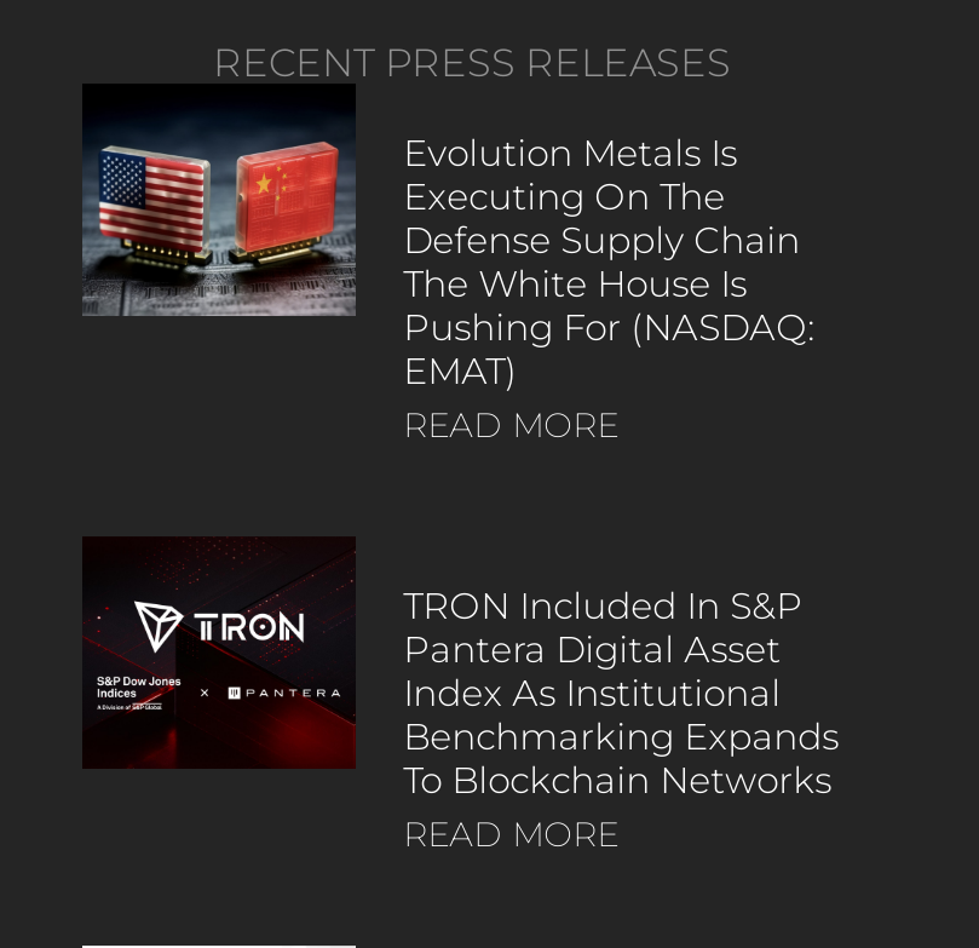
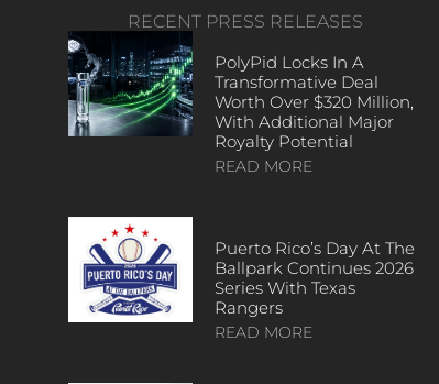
[82,86,815,394] [image] | Evolution Metals Is | Executing On The | Defense Supply Chain | The White House Is | Pushing For (NASDAQ: | EMAT) -> [67,39,413,152] [image] | PolyPid Locks In A | Transformative Deal | Worth Over $320 Million, | With Additional Major | Royalty Potential
[80,536,839,803] [image] | TRON Included In S&P | Pantera Digital Asset | Index As Institutional | Benchmarking Expands | To Blockchain Networks -> [67,216,414,323] [image] | Puerto Rico’s Day At The | Ballpark Continues 2026 | Series With Texas | Rangers

